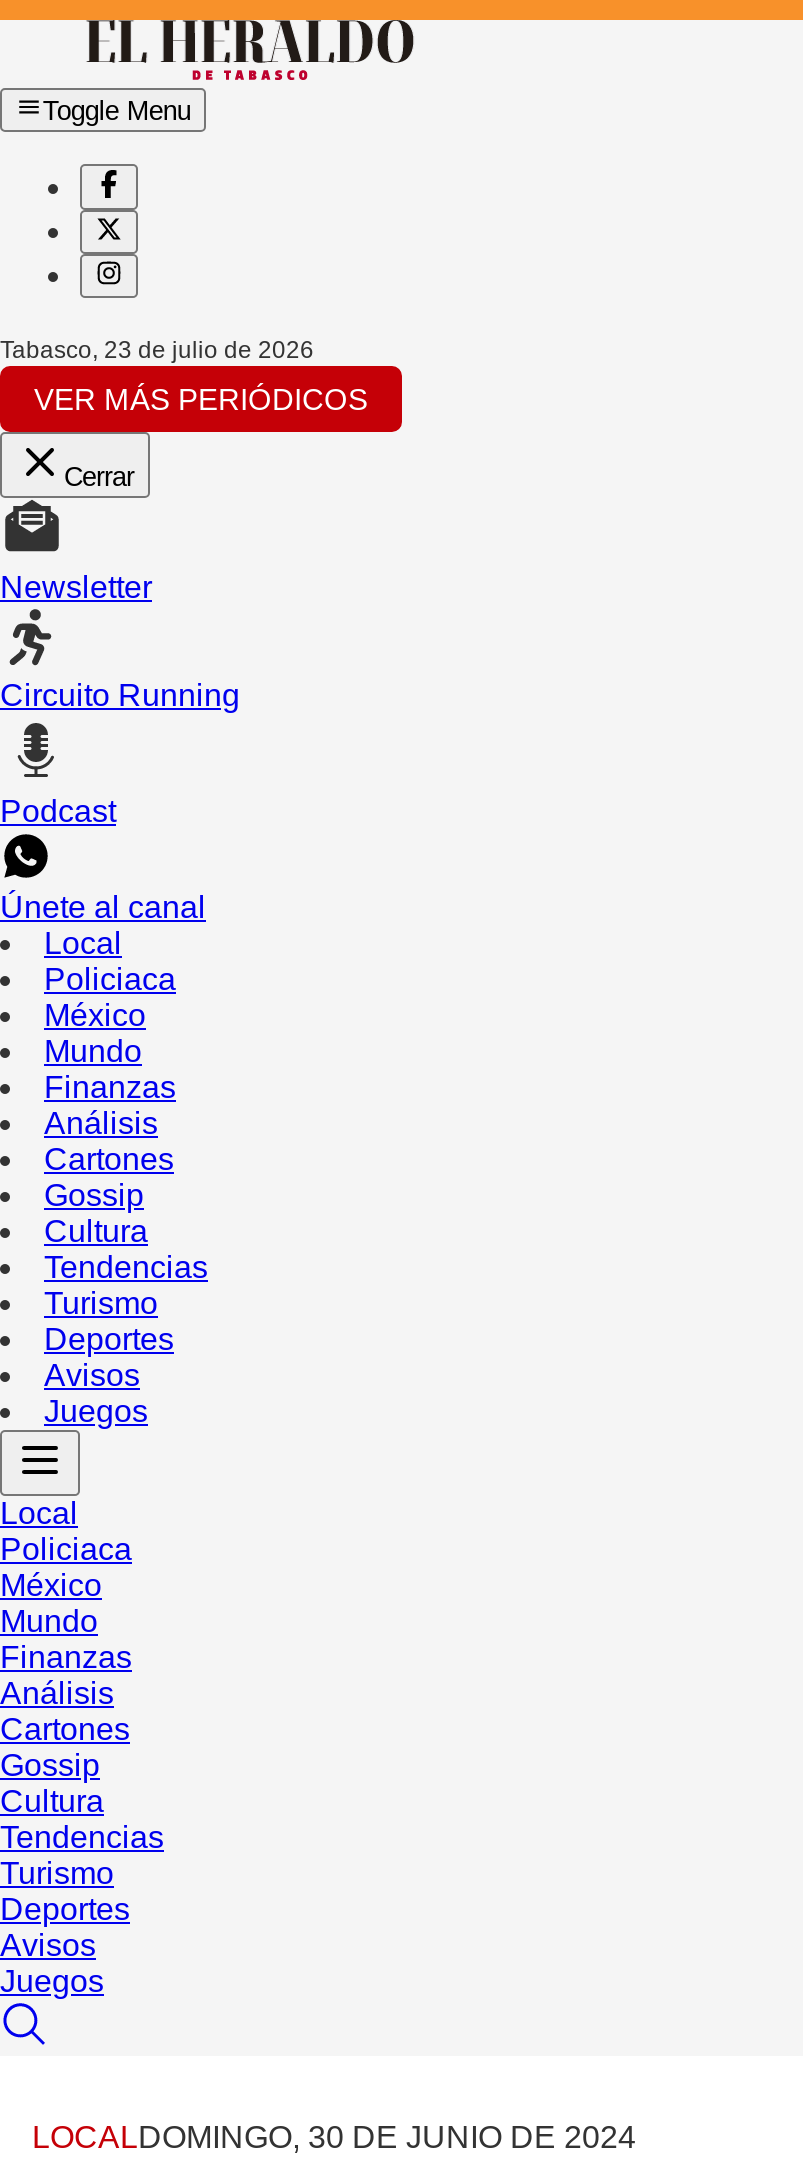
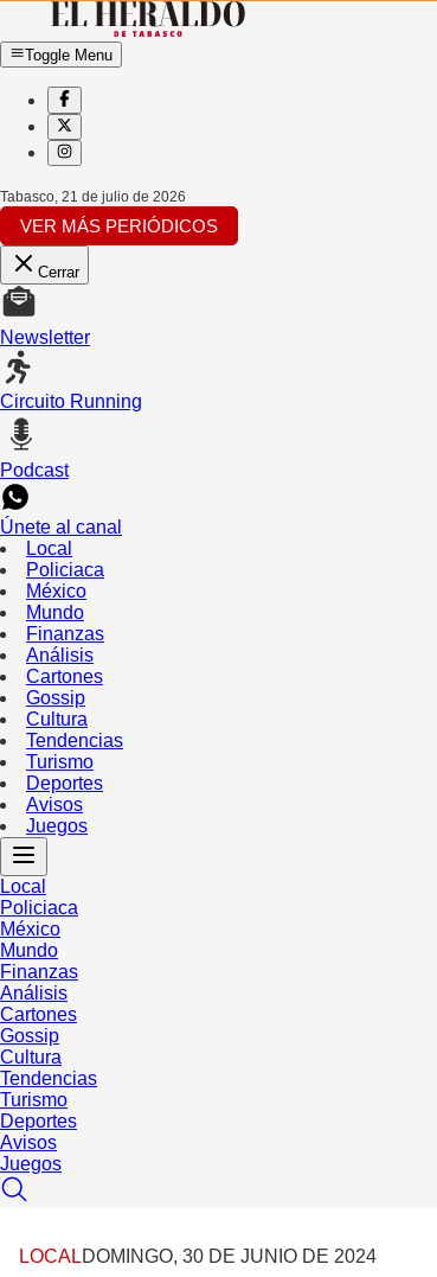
[0,337,314,365] Tabasco, 23 de julio de 2026 -> [0,189,186,205] Tabasco, 21 de julio de 2026

